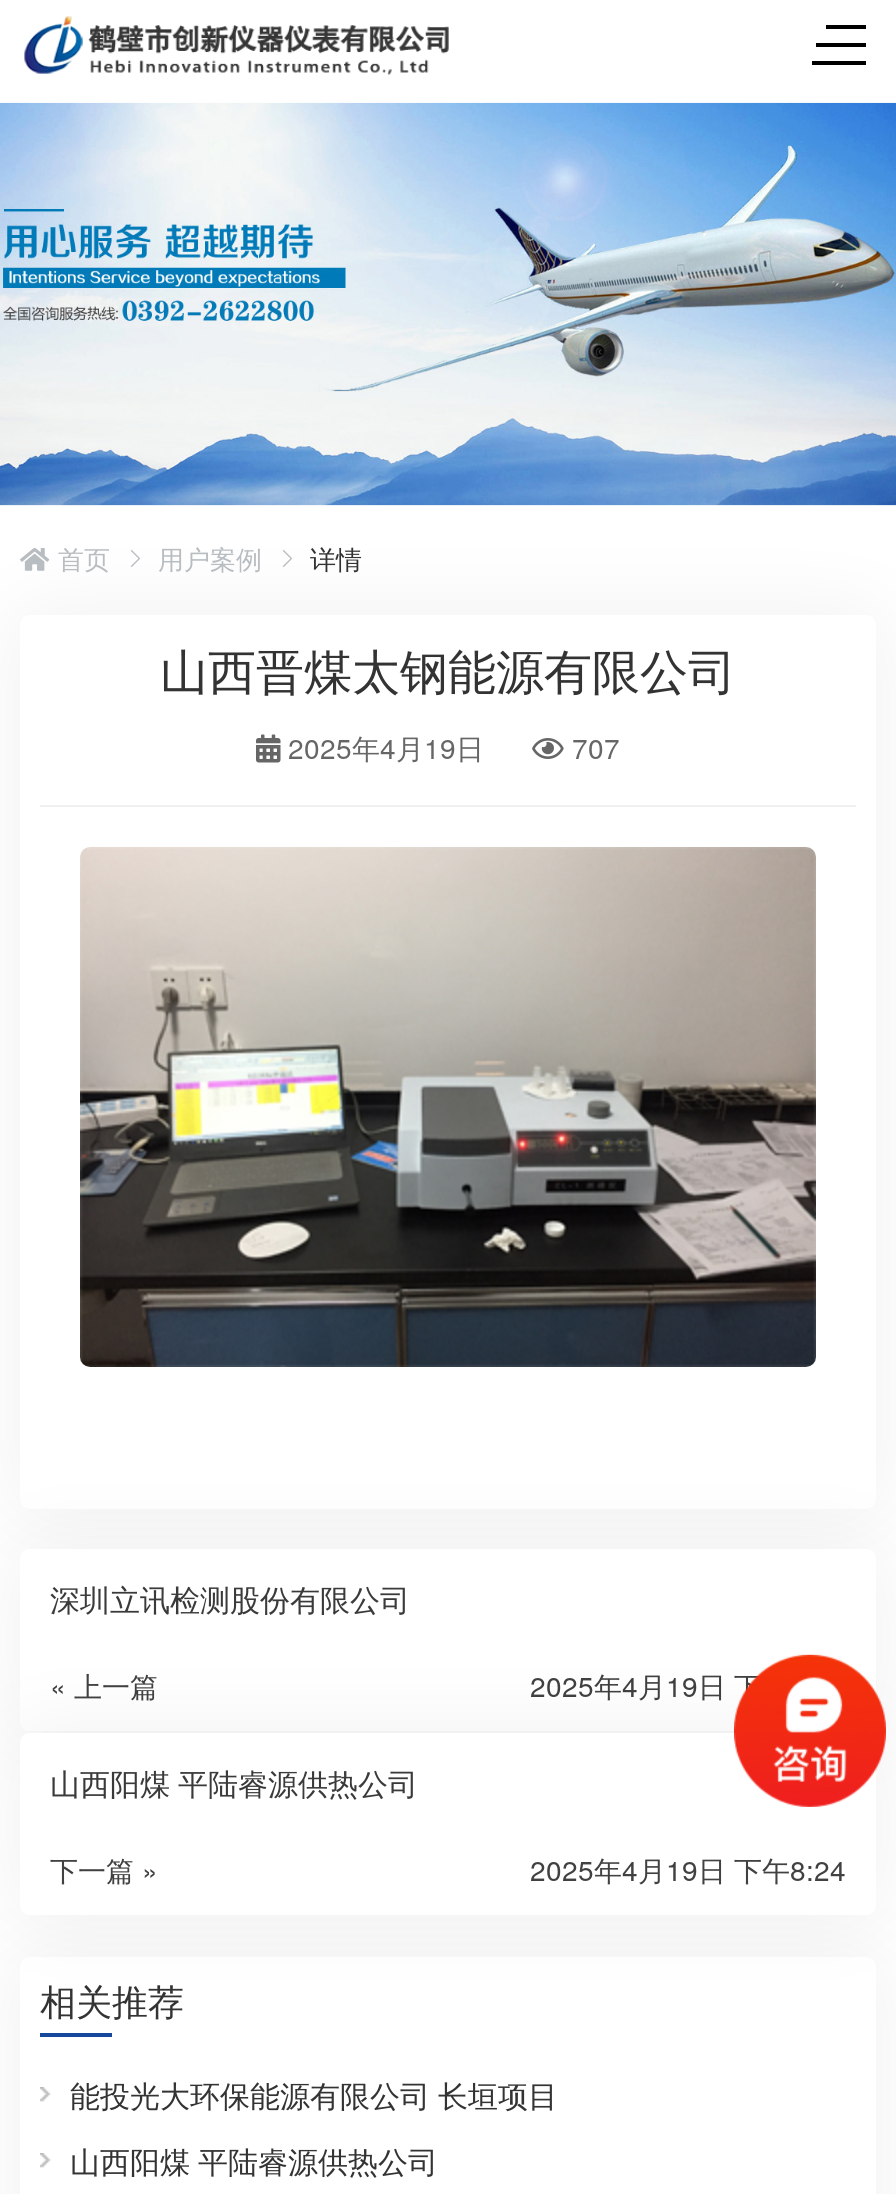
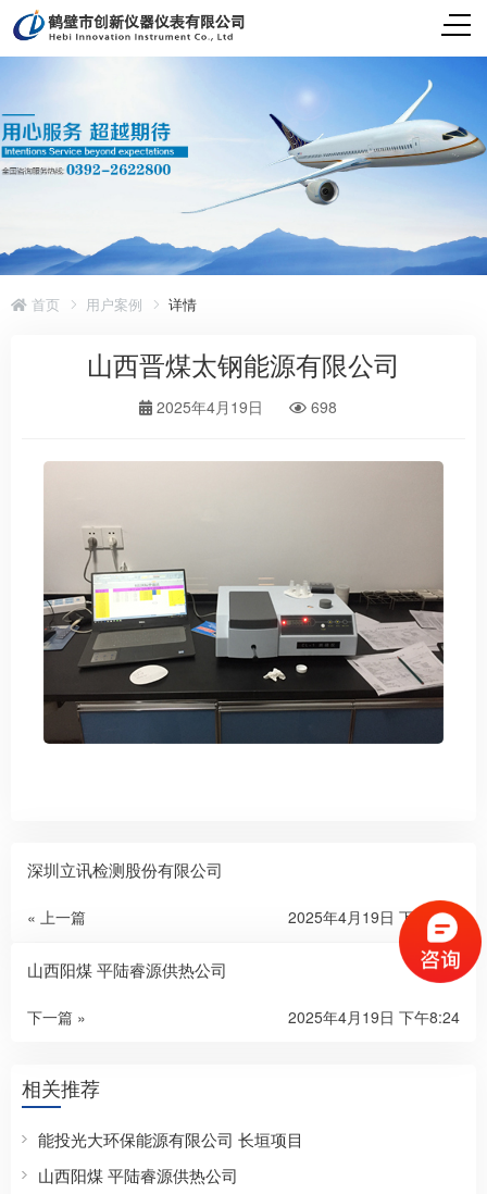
[288,726,620,766] 2025年4月19日 707 -> [157,395,337,417] 2025年4月19日 698

